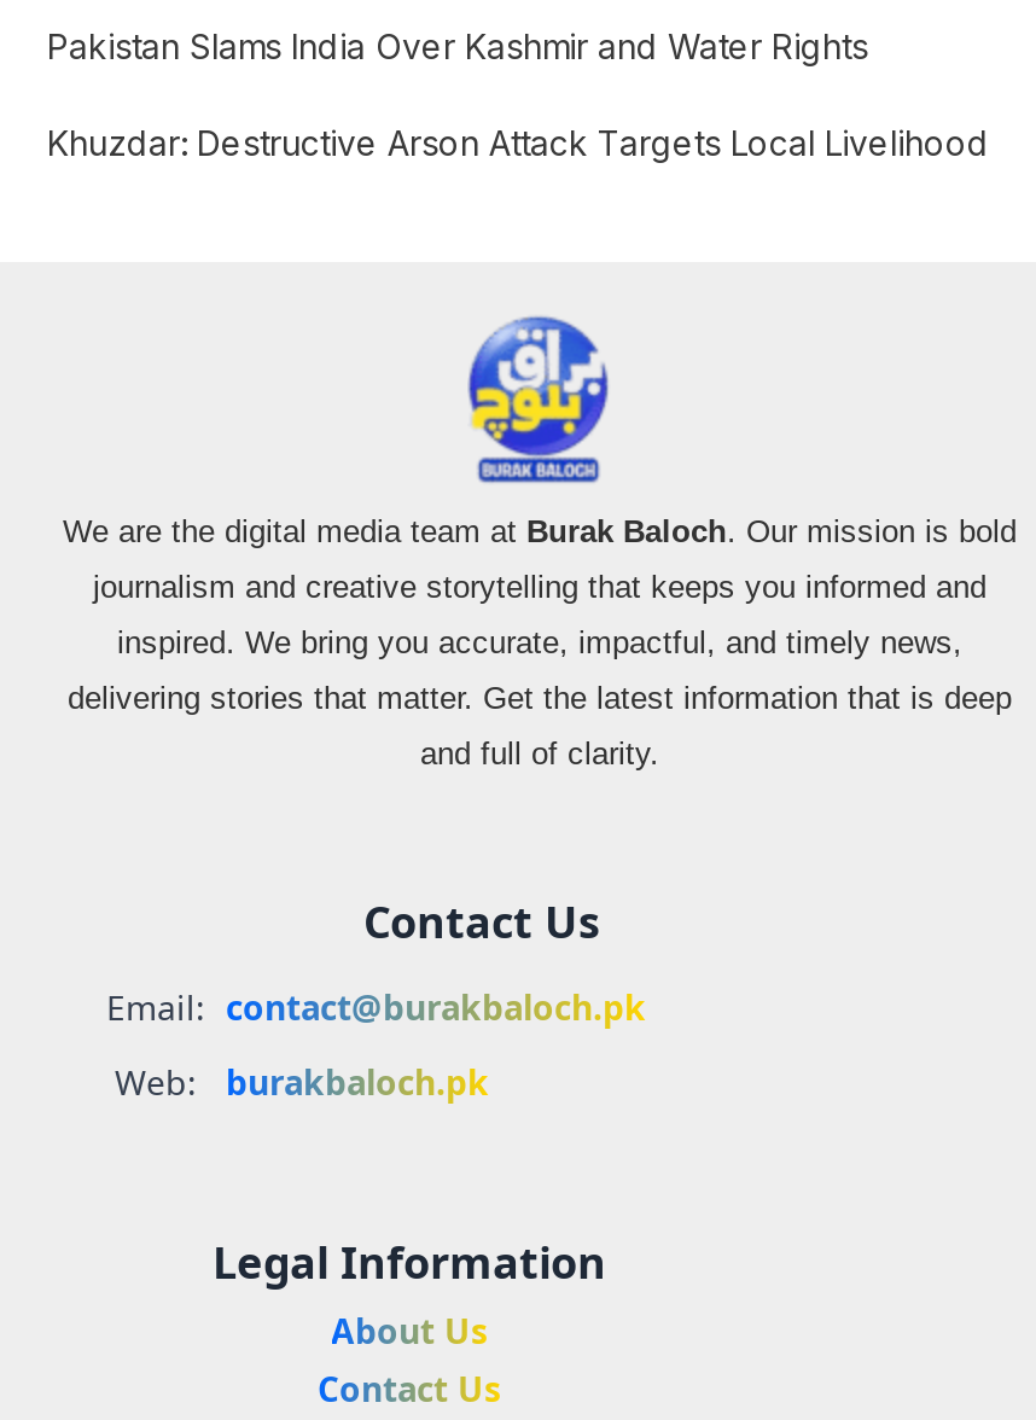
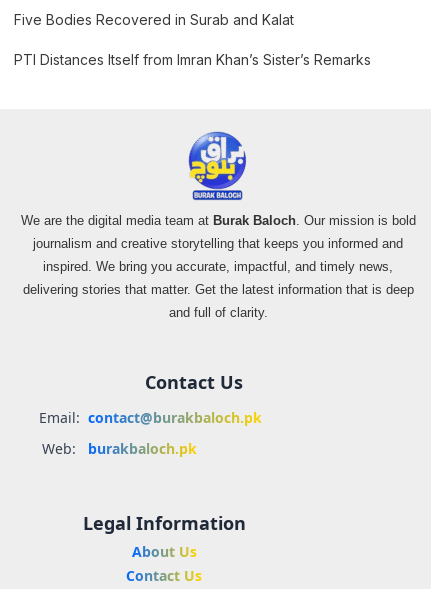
[47,24,868,65] Pakistan Slams India Over Kashmir and Water Rights -> [14,11,294,28] Five Bodies Recovered in Surab and Kalat
[47,121,989,162] Khuzdar: Destructive Arson Attack Targets Local Livelihood -> [14,51,371,68] PTI Distances Itself from Imran Khan’s Sister’s Remarks

